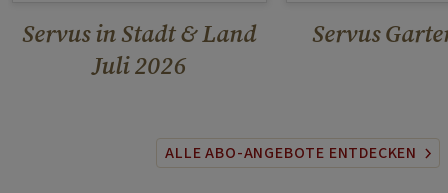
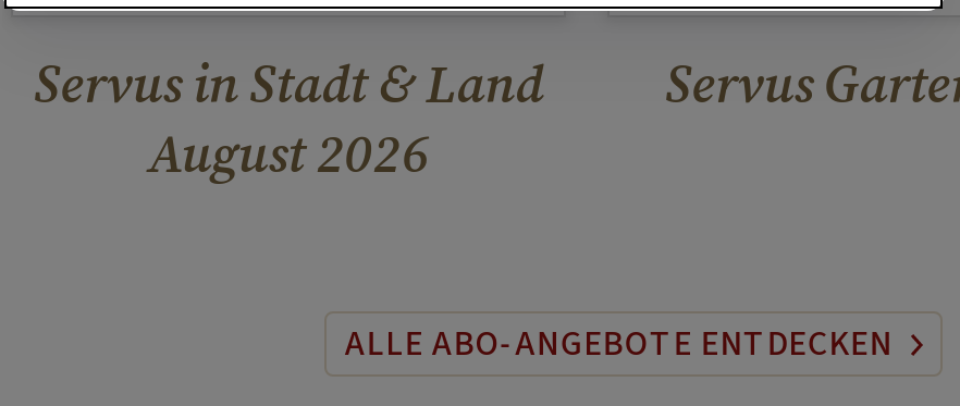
[92,49,186,82] Juli 2026 -> [148,118,429,189] August 2026

